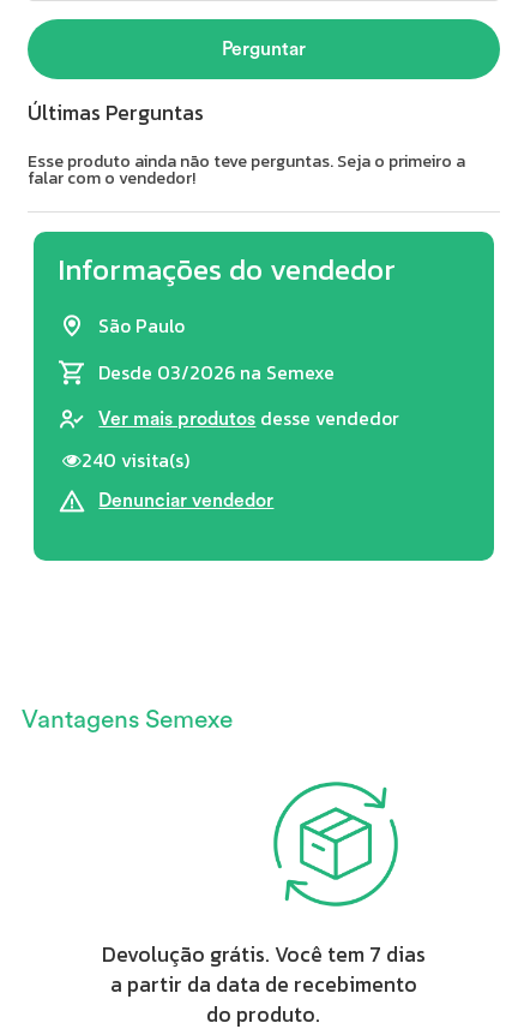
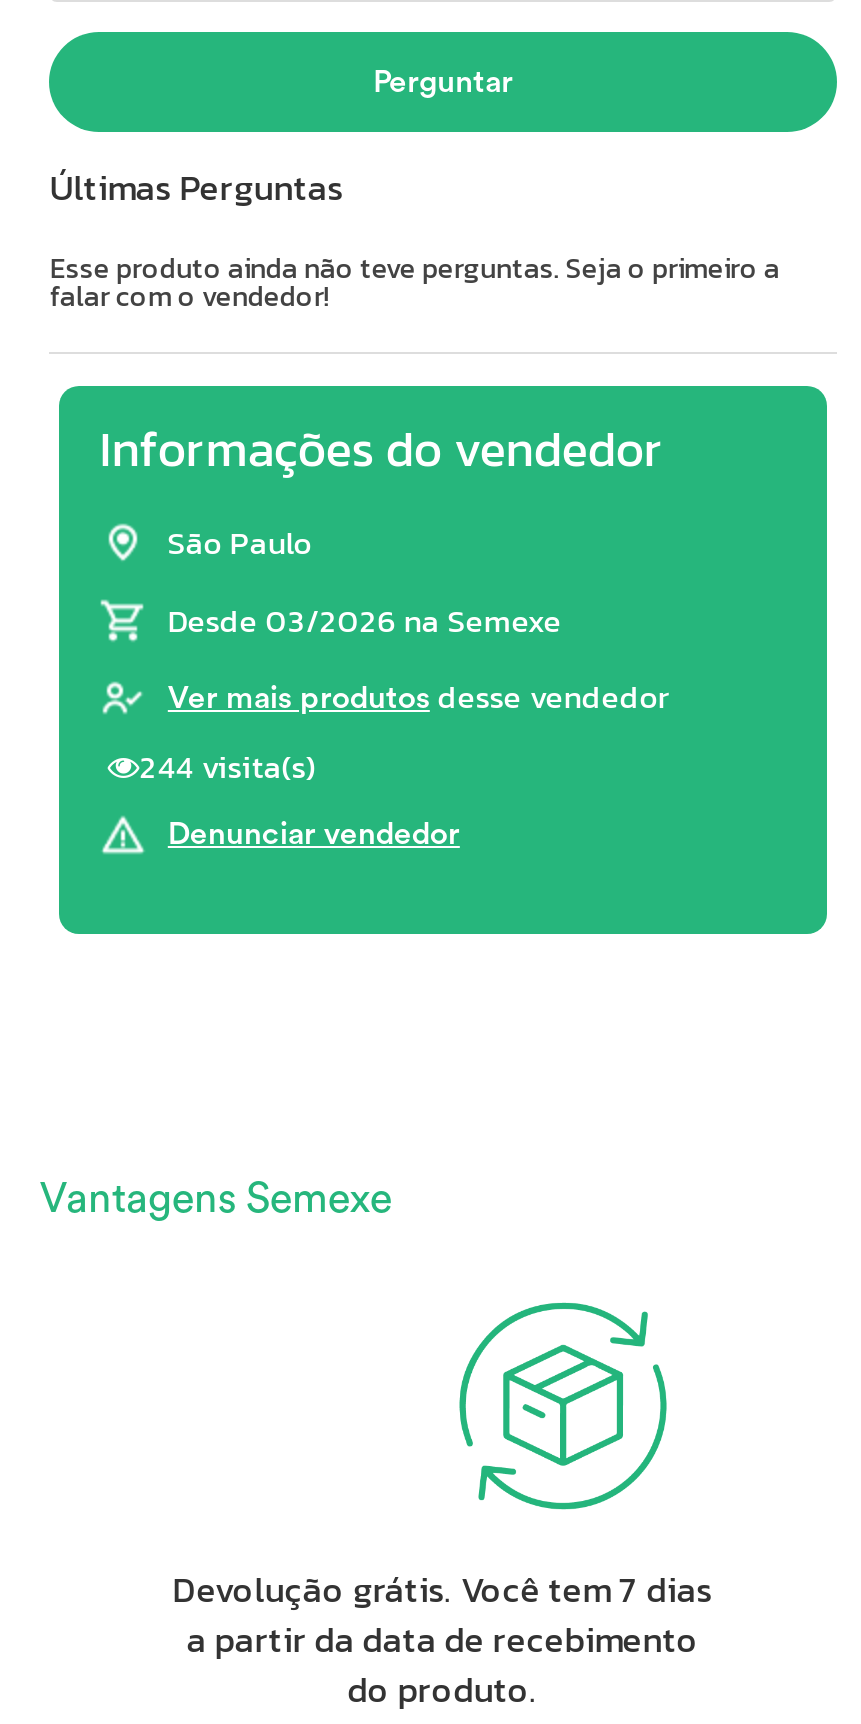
[82,446,190,474] 240 visita(s) -> [140,743,316,789] 244 visita(s)

